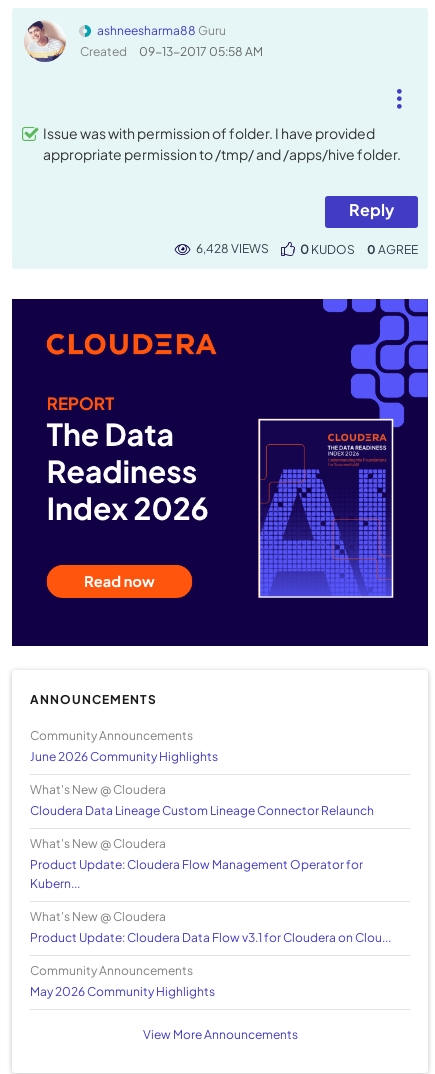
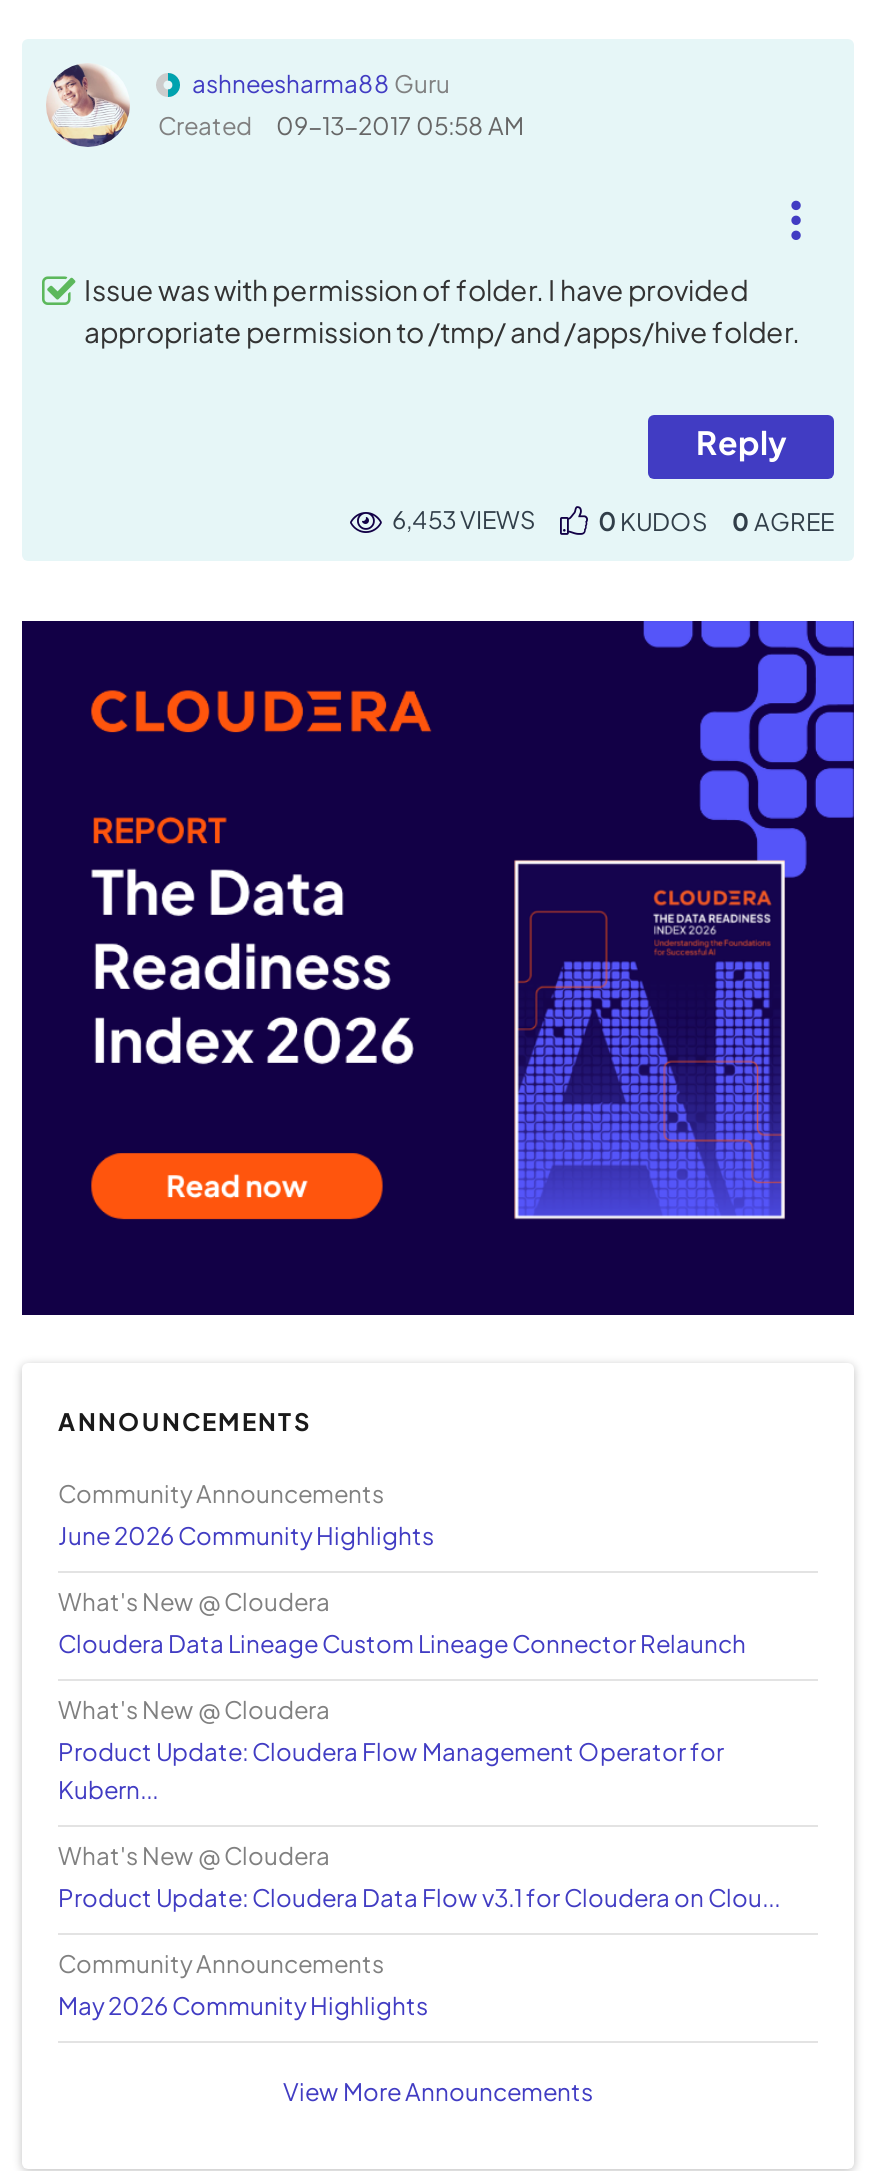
[196,241,269,256] 6,428 VIEWS -> [392,505,536,535] 6,453 VIEWS

